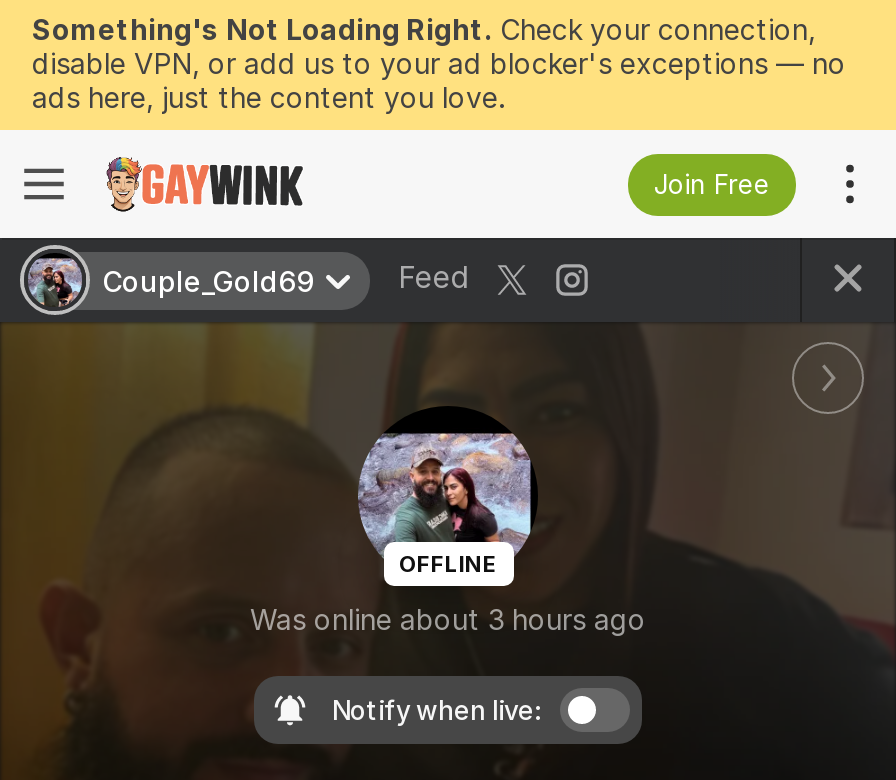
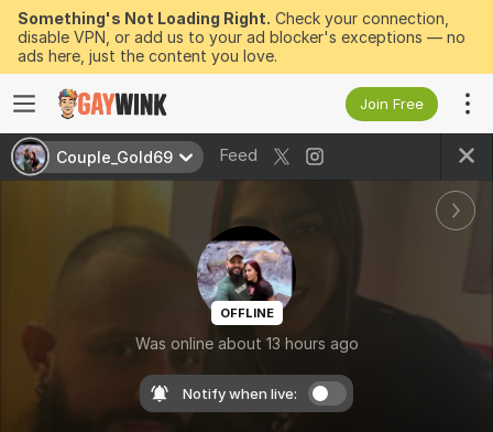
[250,601,646,635] Was online about 3 hours ago -> [135,333,358,352] Was online about 13 hours ago

